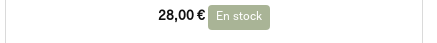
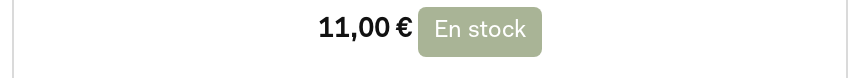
[158,10,262,23] 28,00 € En stock -> [318,17,526,43] 11,00 € En stock

